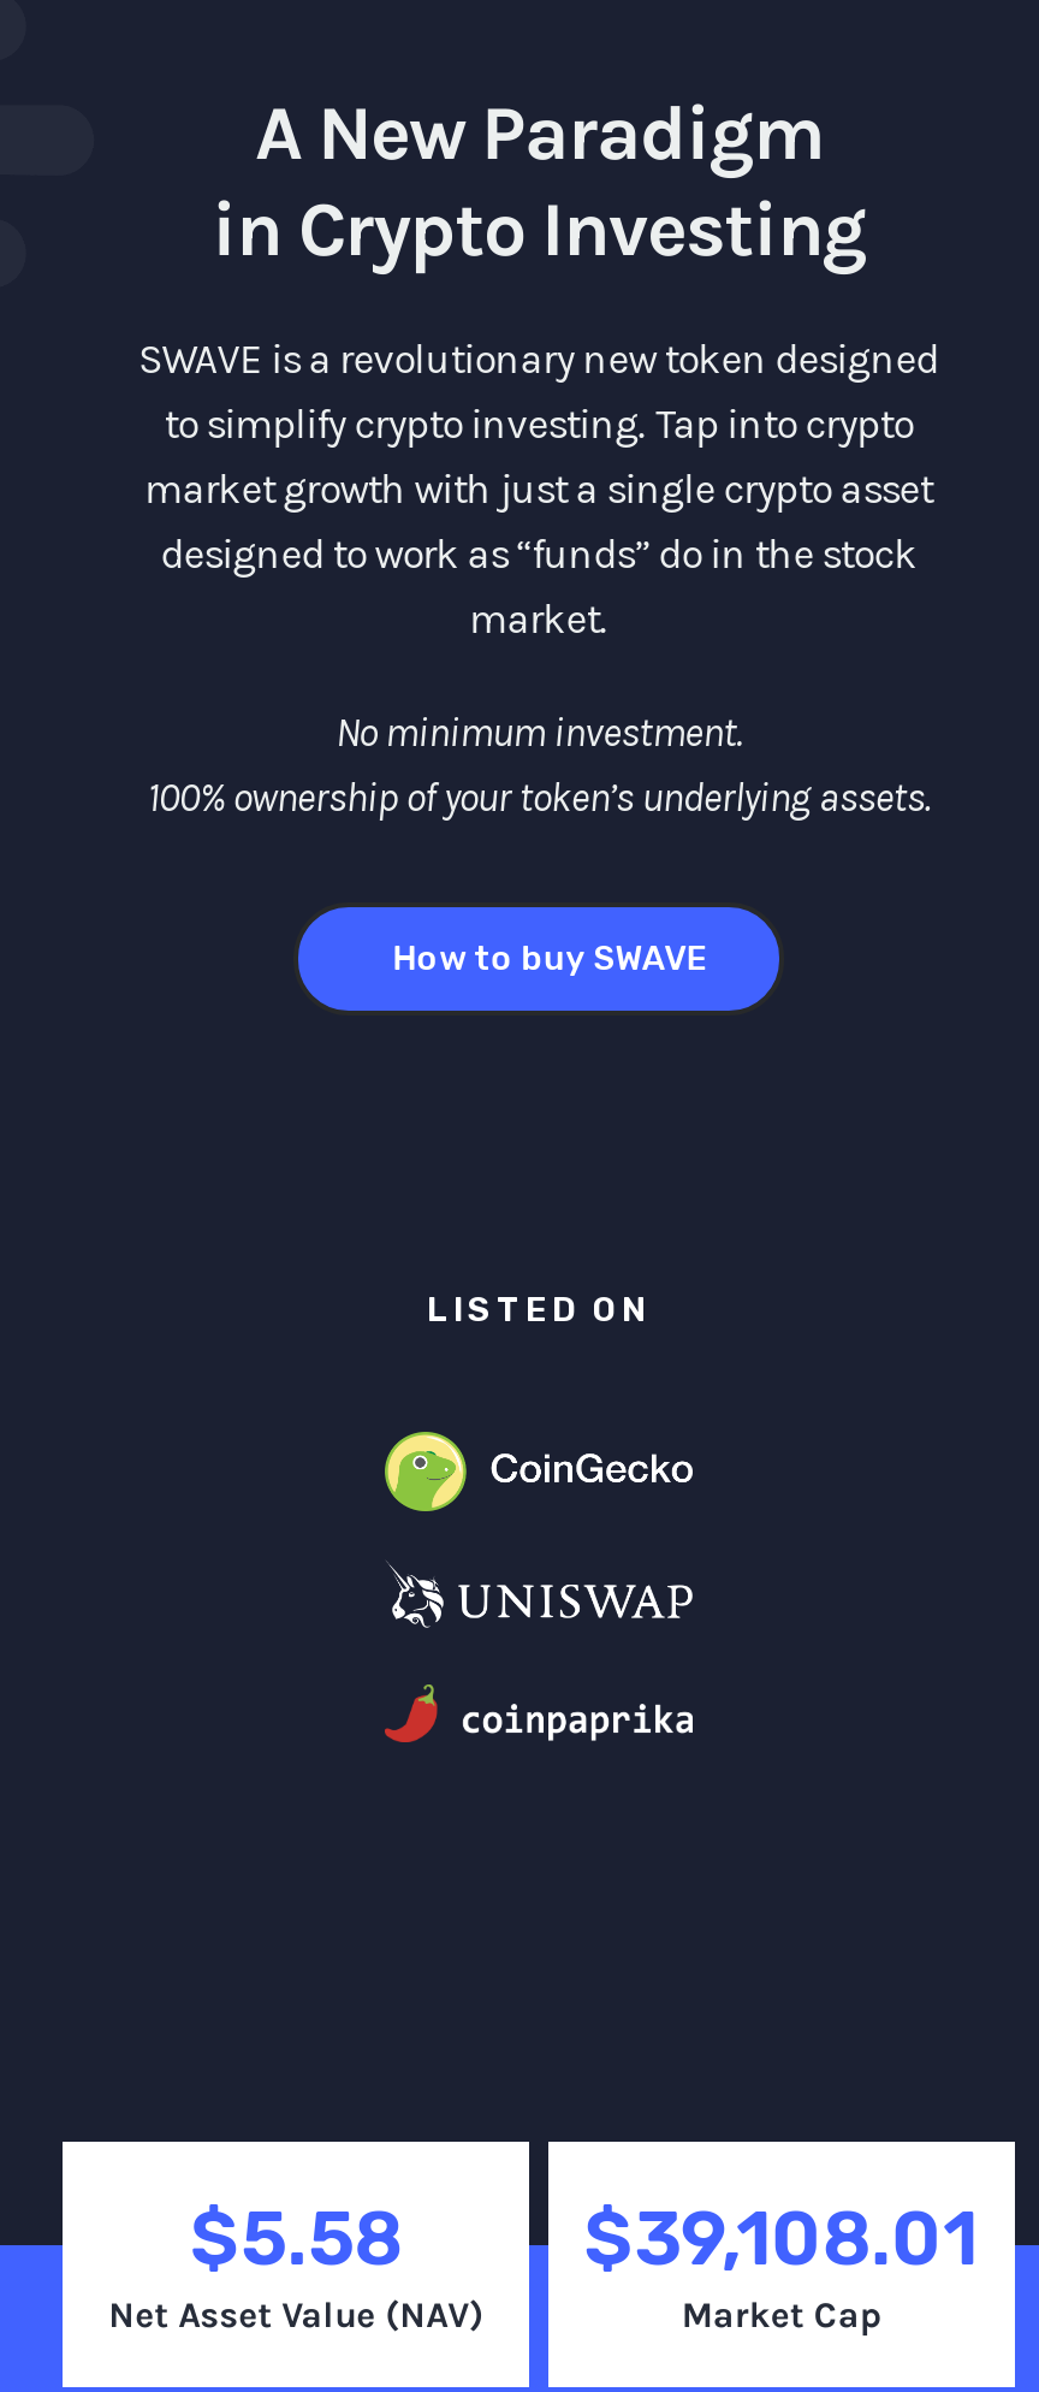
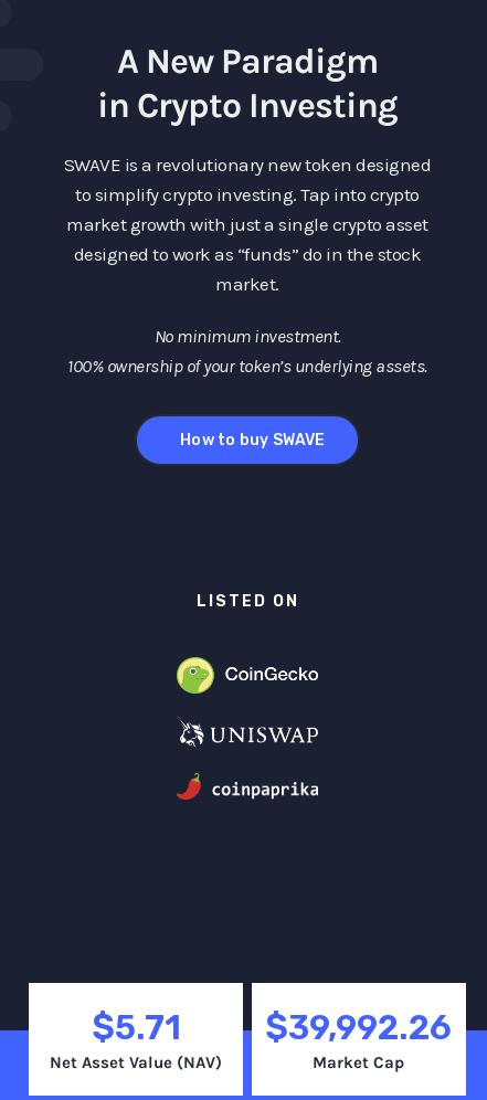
[190,2194,402,2283] $5.58 -> [91,1007,181,1048] $5.71
[584,2194,979,2283] $39,108.01 -> [265,1007,452,1048] $39,992.26

